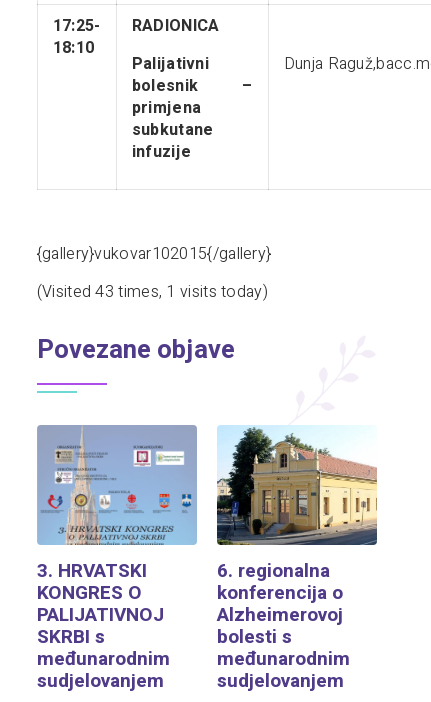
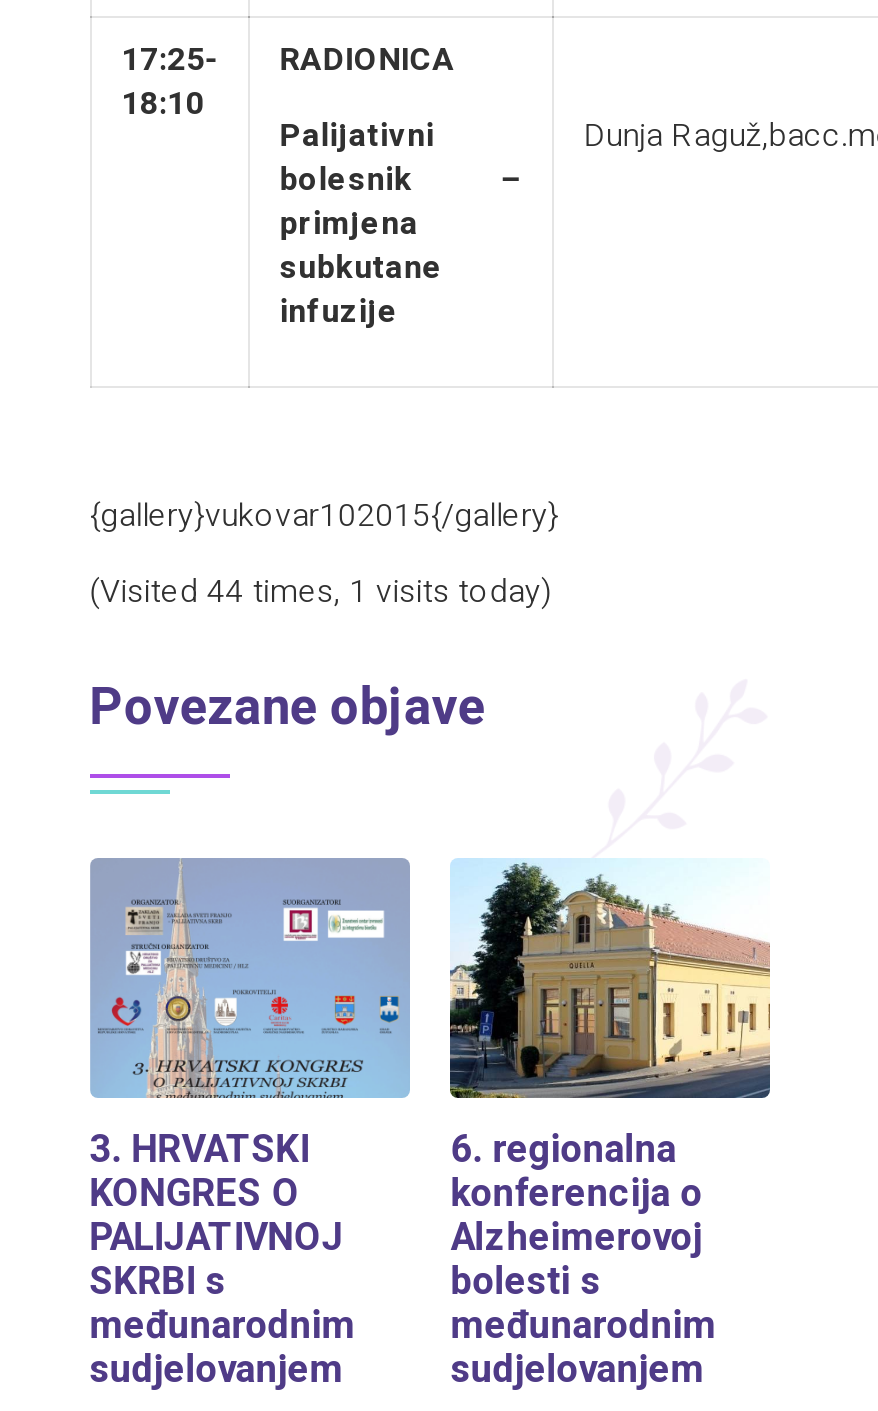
[37,280,268,304] (Visited 43 times, 1 visits today) -> [90,568,552,616] (Visited 44 times, 1 visits today)

